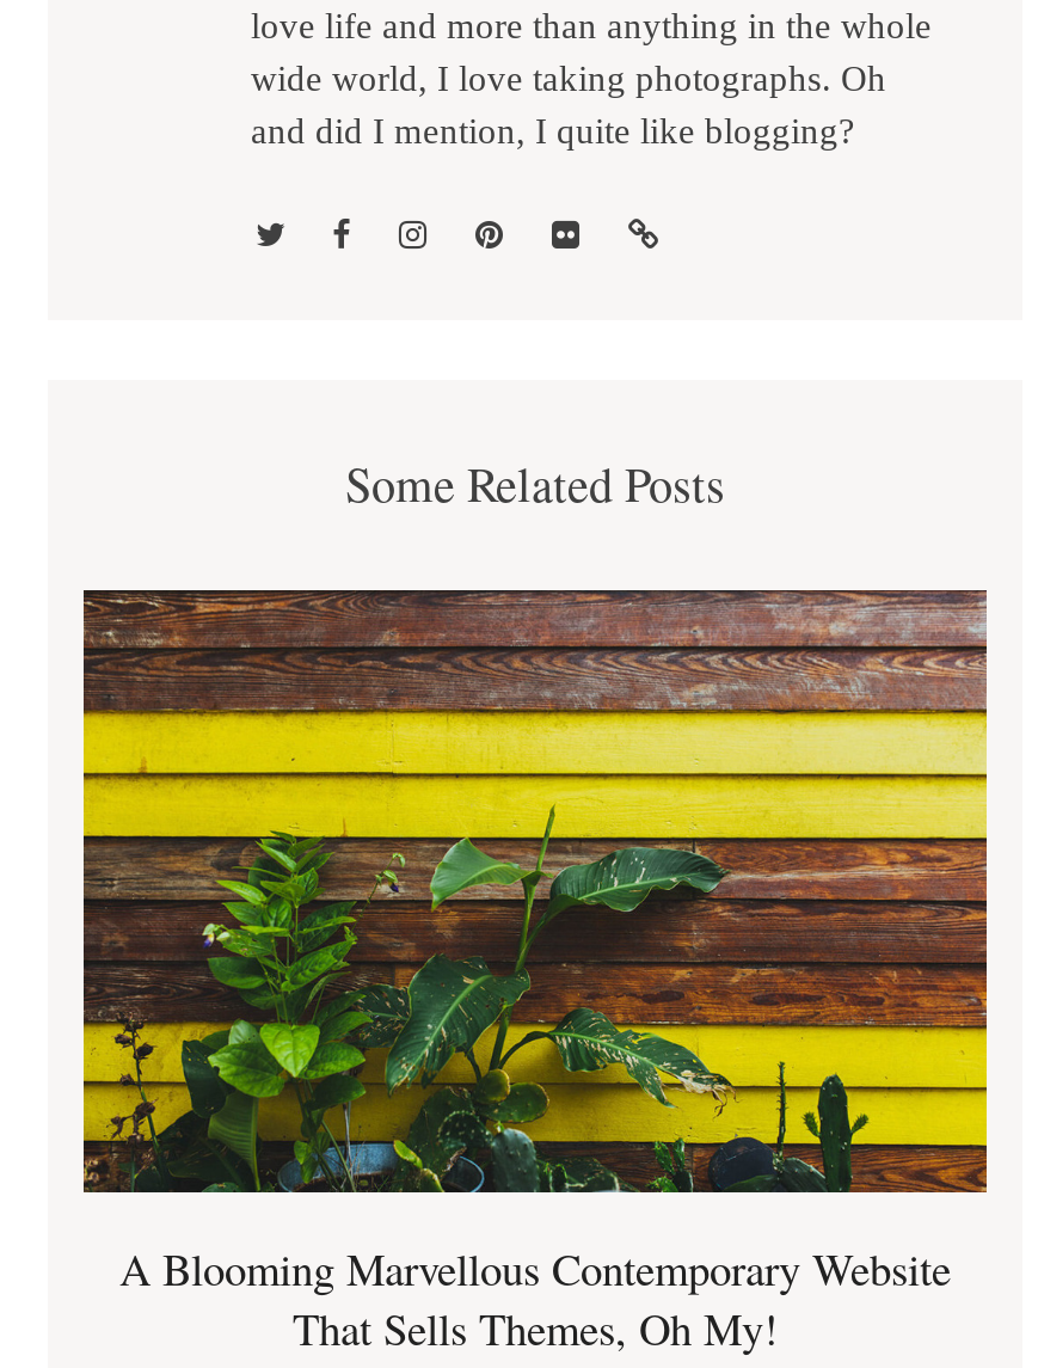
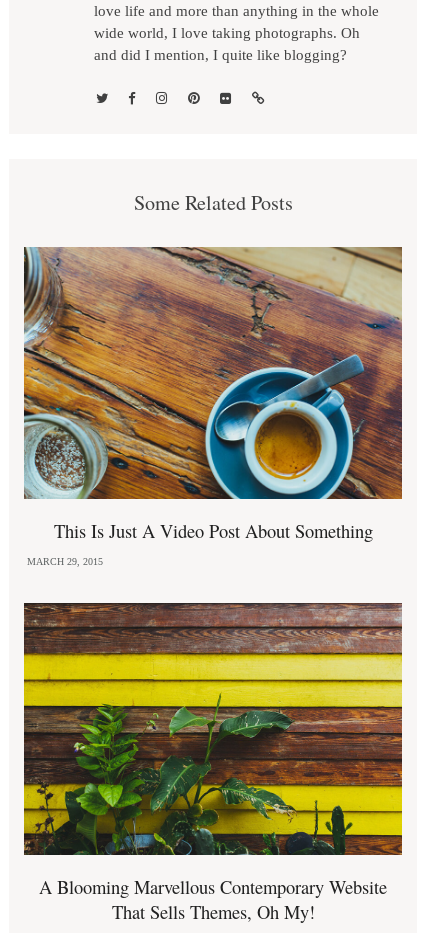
none -> [23,246,403,567] [image] | This Is Just A Video Post About Something | MARCH 29, 2015

